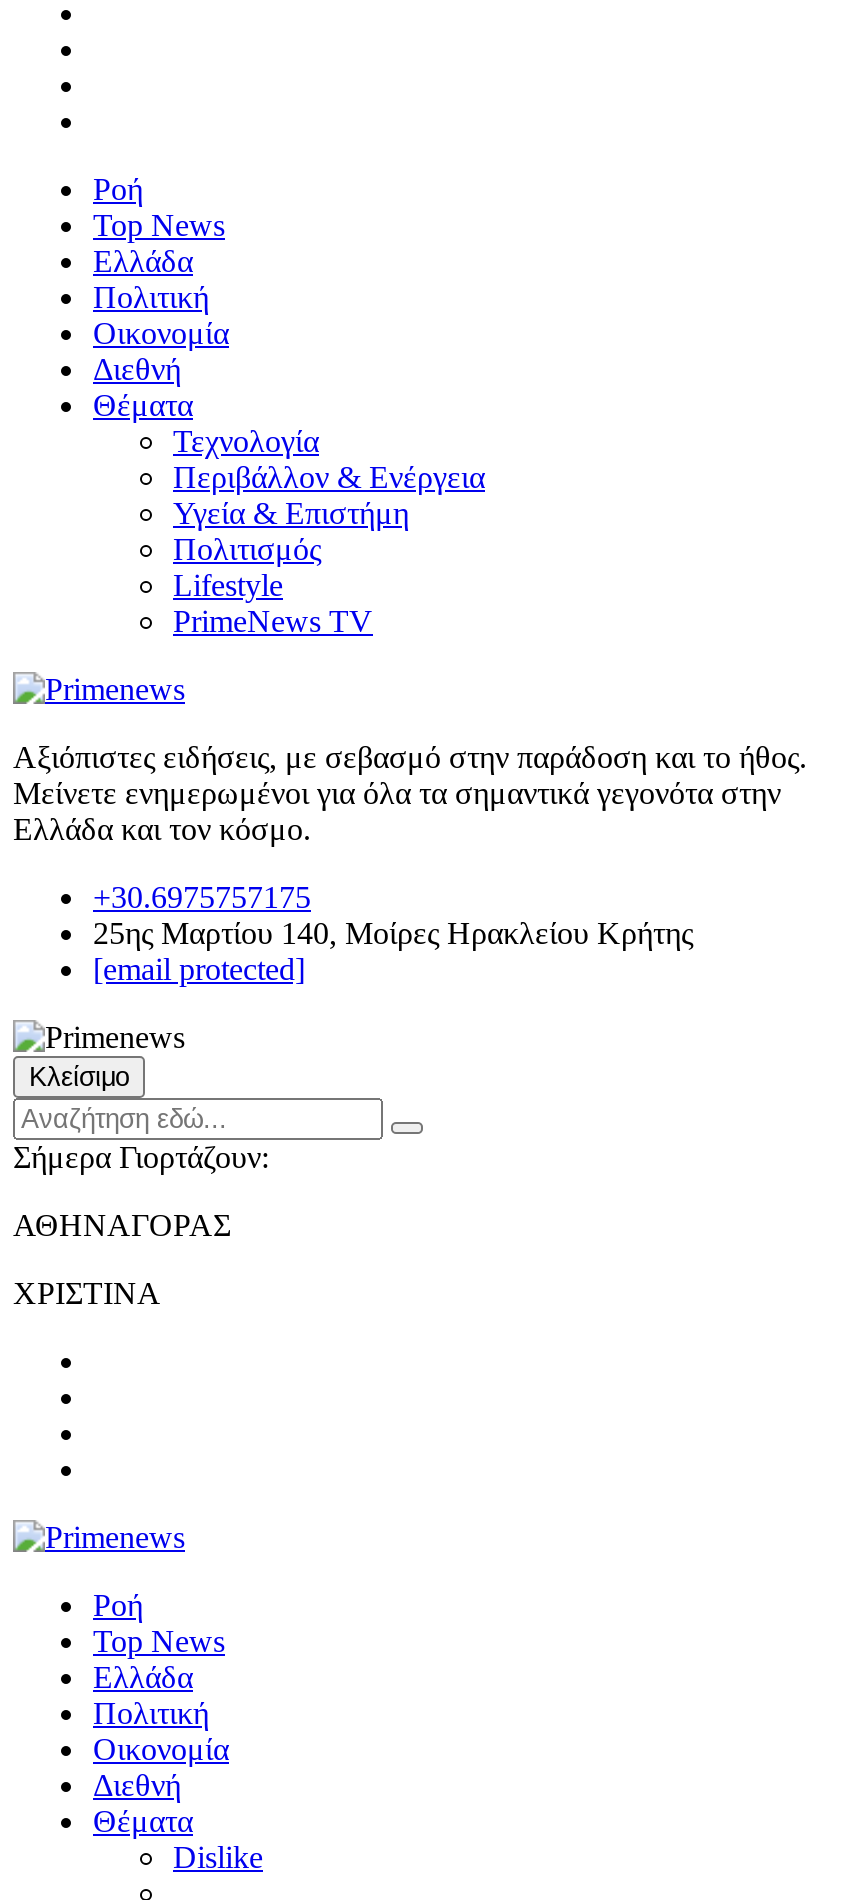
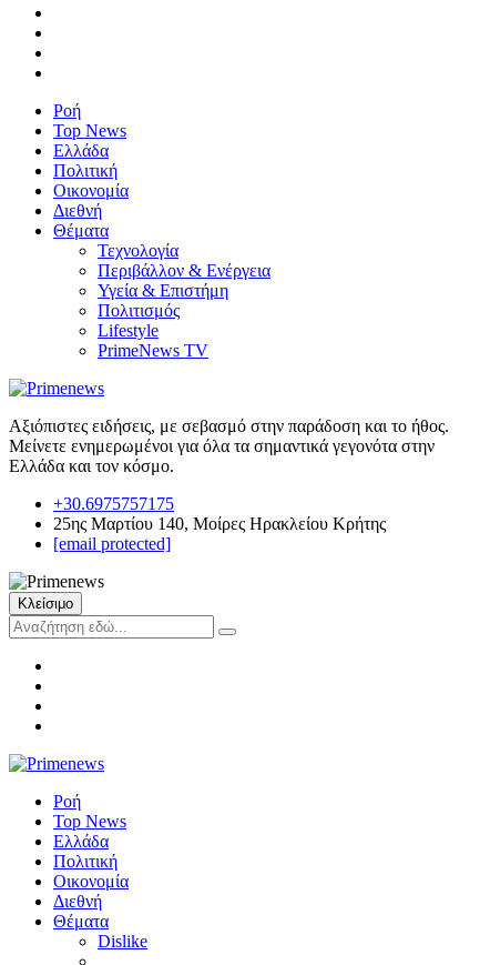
[13,1140,269,1310] Σήμερα Γιορτάζουν: | ΑΘΗΝΑΓΟΡΑΣ | ΧΡΙΣΤΙΝΑ -> none

